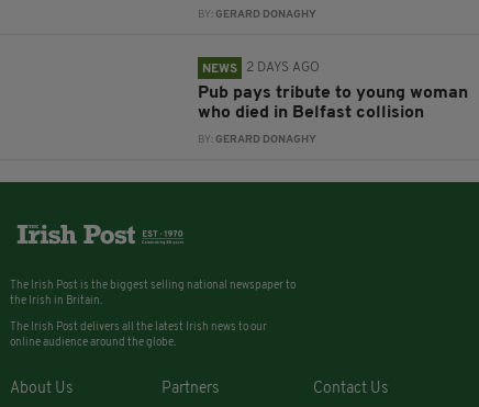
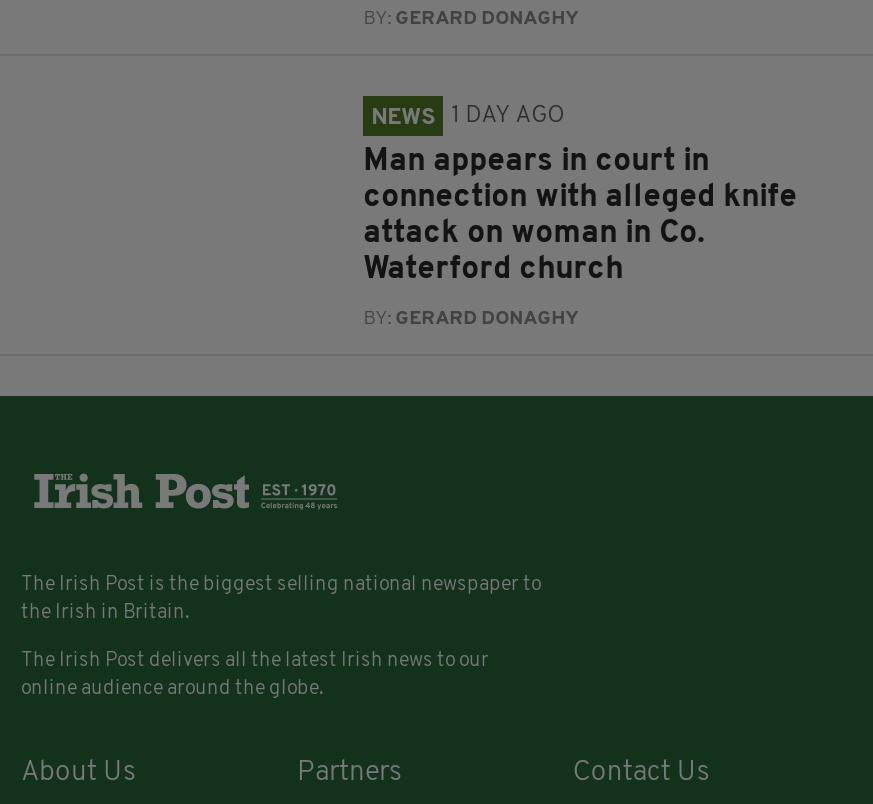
[202,61,320,76] NEWS 2 DAYS AGO -> [371,104,565,130] NEWS 1 DAY AGO
[198,84,468,122] Pub pays tribute to young woman | who died in Belfast collision -> [363,146,797,286] Man appears in court in | connection with alleged knife | attack on woman in Co. | Waterford church

